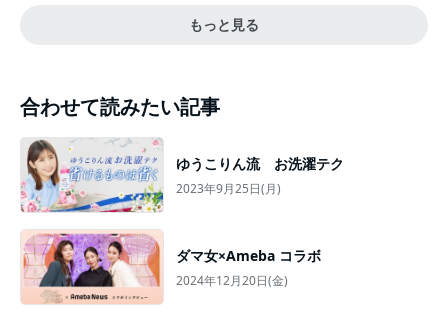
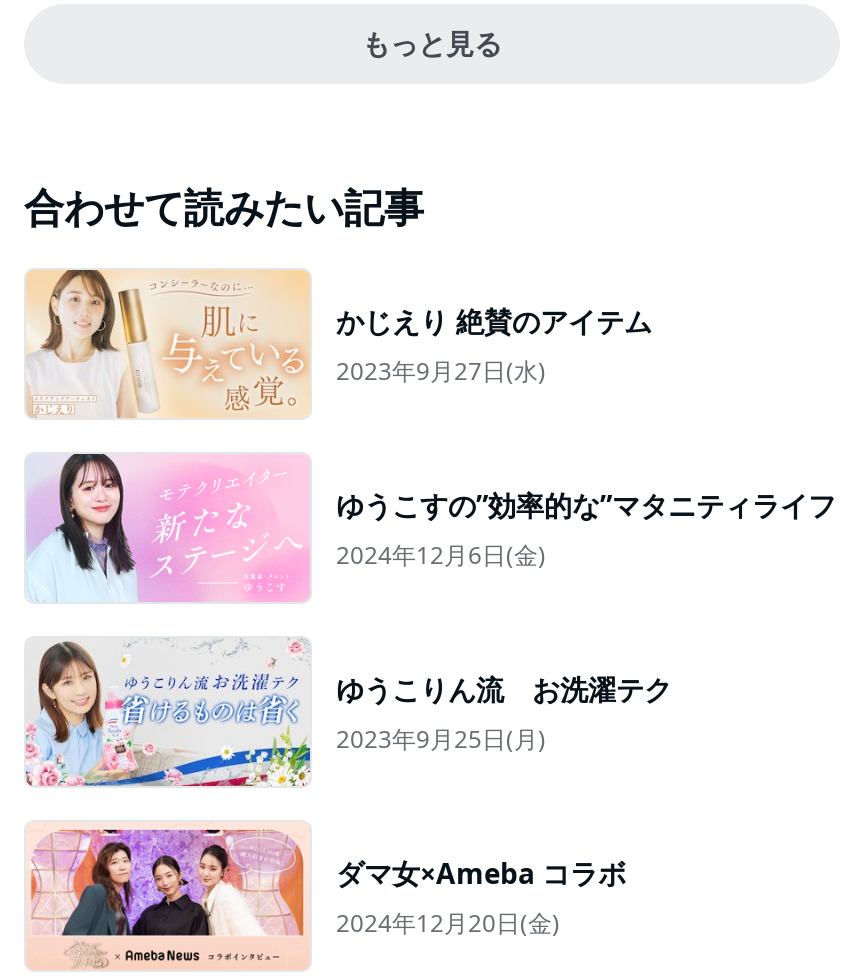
none -> [26,268,652,418] [image] | かじえり 絶賛のアイテム | 2023年9月27日(水)
none -> [26,452,836,602] [image] | ゆうこすの”効率的な”マタニティライフ | 2024年12月6日(金)

